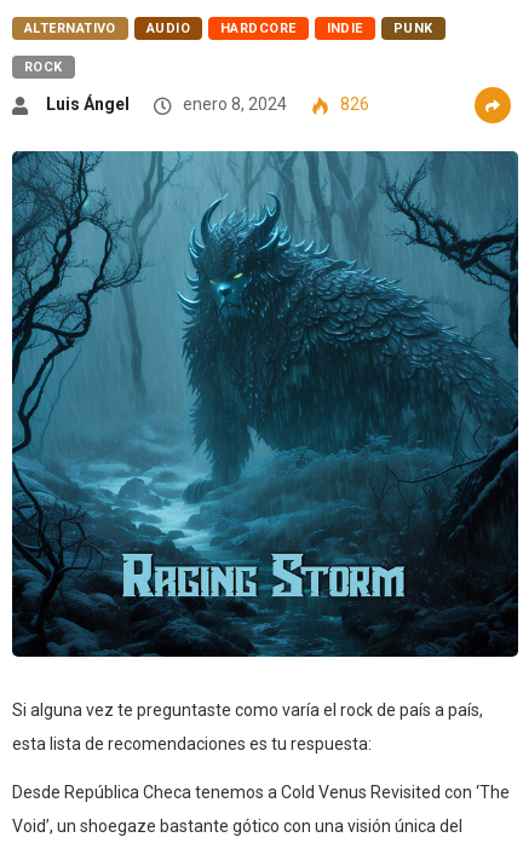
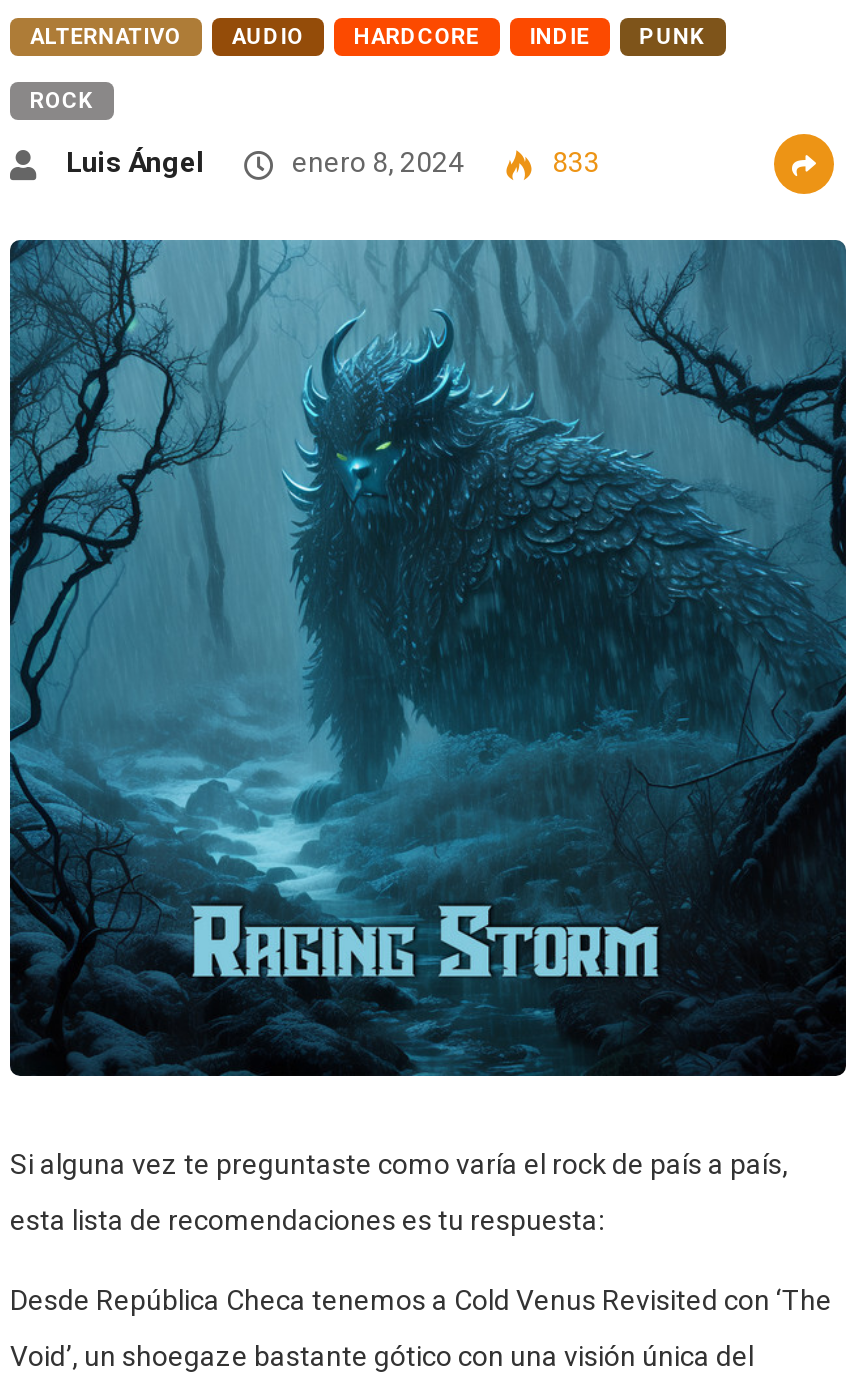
[337,94,369,114] 826 -> [546,146,600,178] 833

